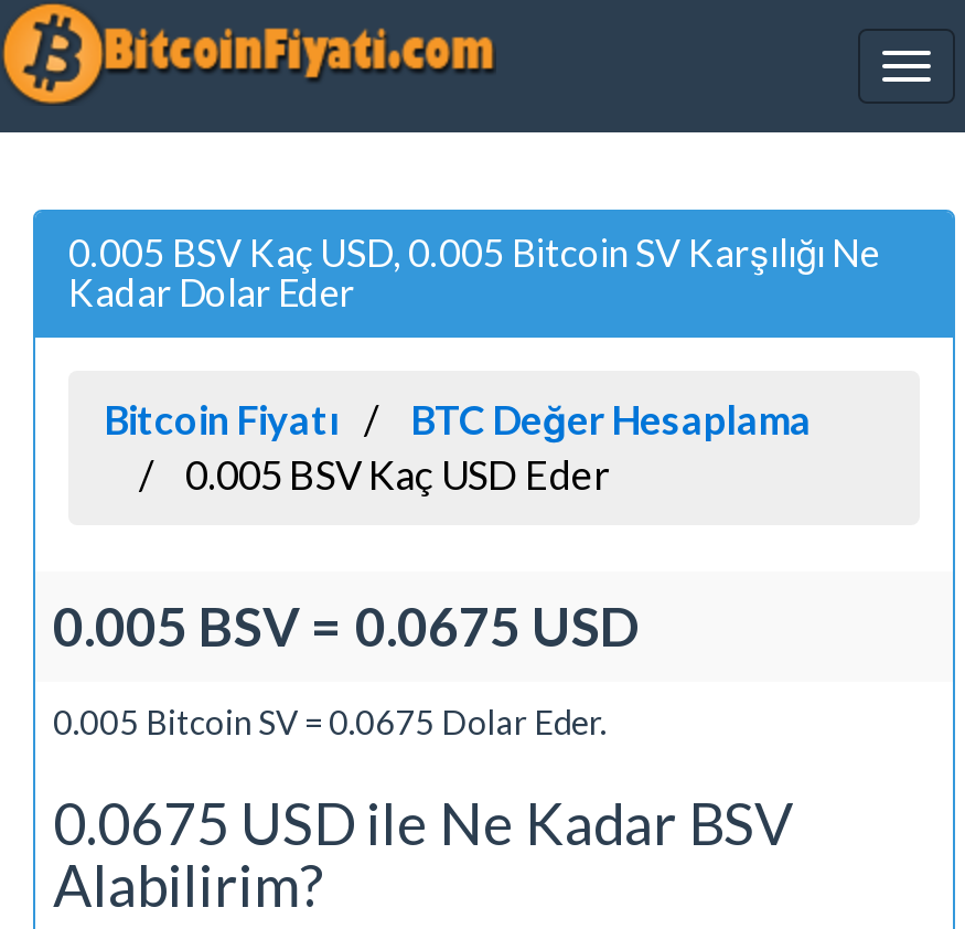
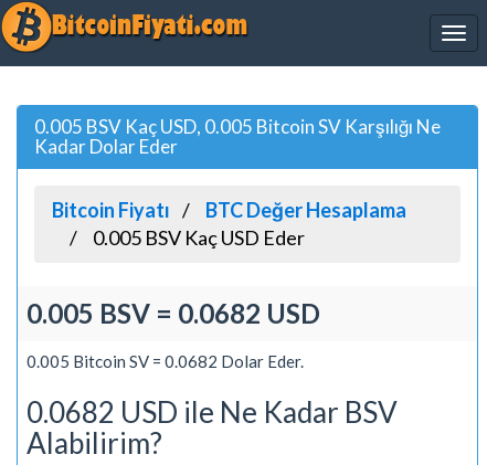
[53,592,640,656] 0.005 BSV = 0.0675 USD -> [27,297,320,329] 0.005 BSV = 0.0682 USD
[53,701,607,740] 0.005 Bitcoin SV = 0.0675 Dolar Eder. -> [27,351,304,371] 0.005 Bitcoin SV = 0.0682 Dolar Eder.
[53,787,794,857] 0.0675 USD ile Ne Kadar BSV -> [27,394,398,429] 0.0682 USD ile Ne Kadar BSV

